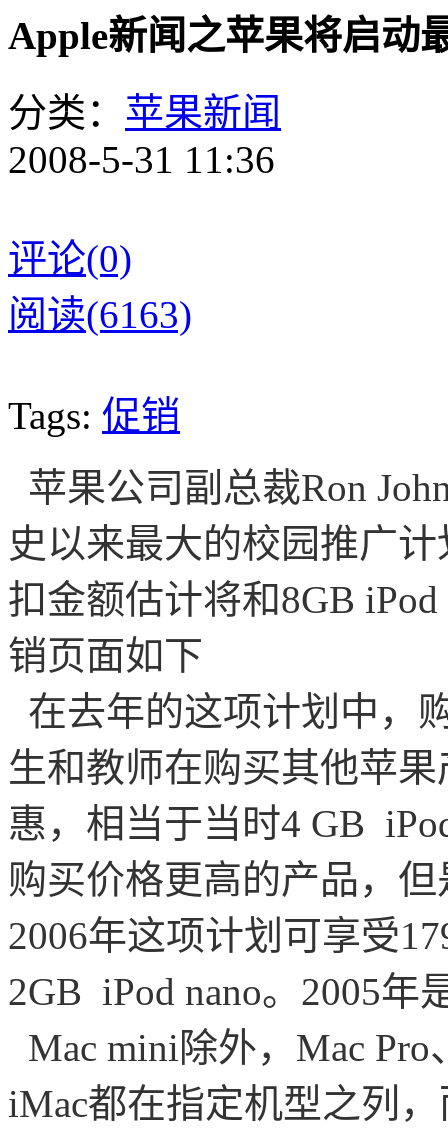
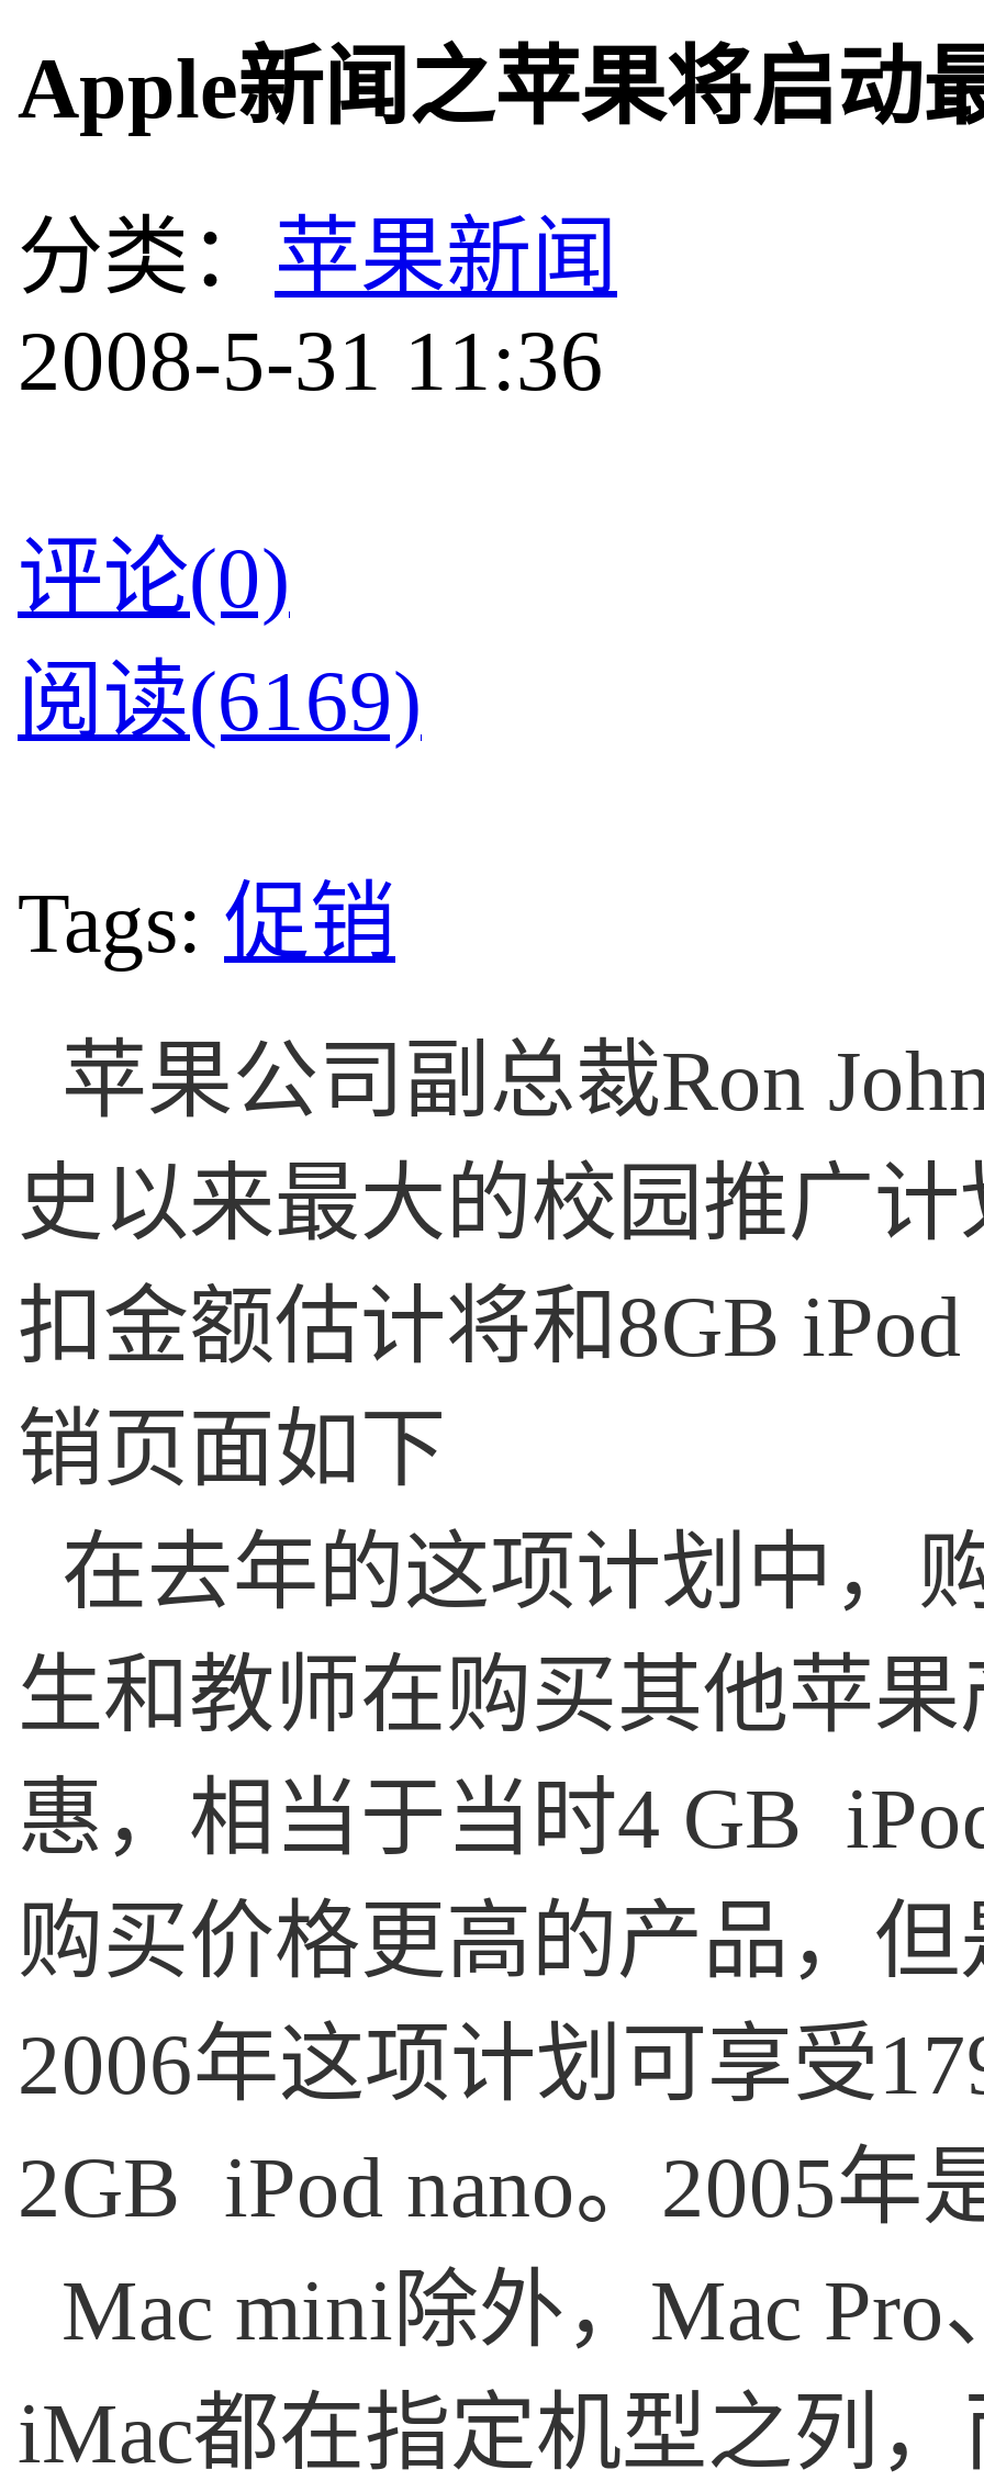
[8,293,192,336] 阅读(6163) -> [18,654,422,748] 阅读(6169)

